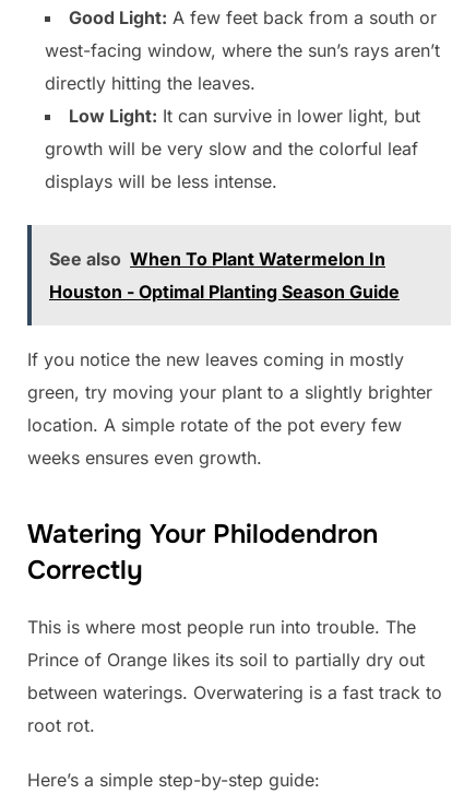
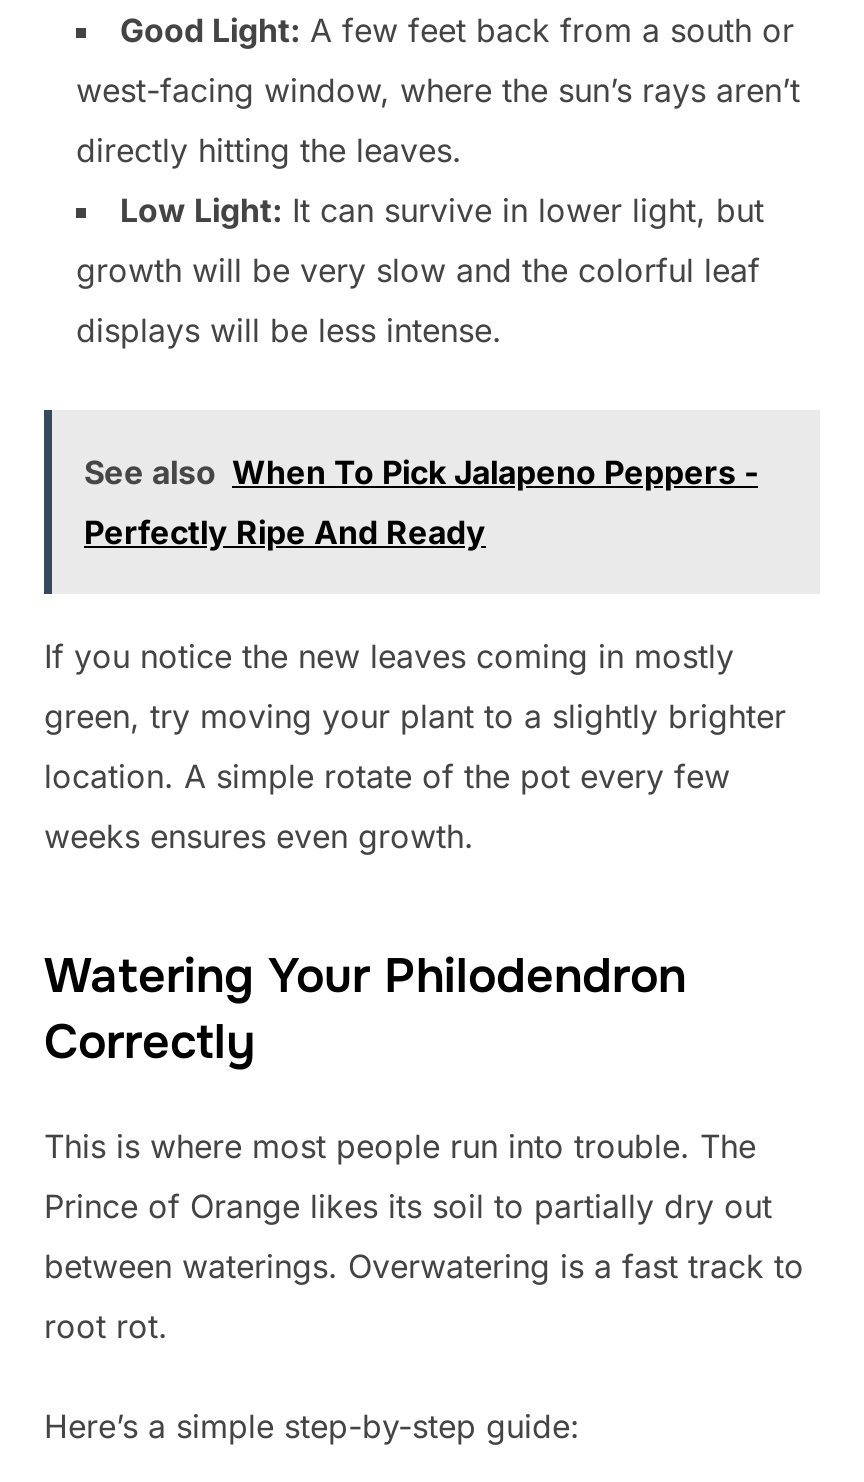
[49,248,385,270] See also When To Plant Watermelon In -> [84,452,758,492] See also When To Pick Jalapeno Peppers -
[49,281,400,303] Houston - Optimal Planting Season Guide -> [84,512,486,552] Perfectly Ripe And Ready

